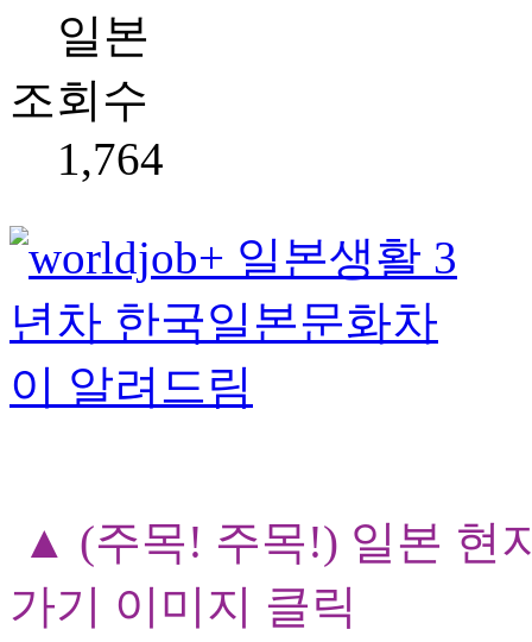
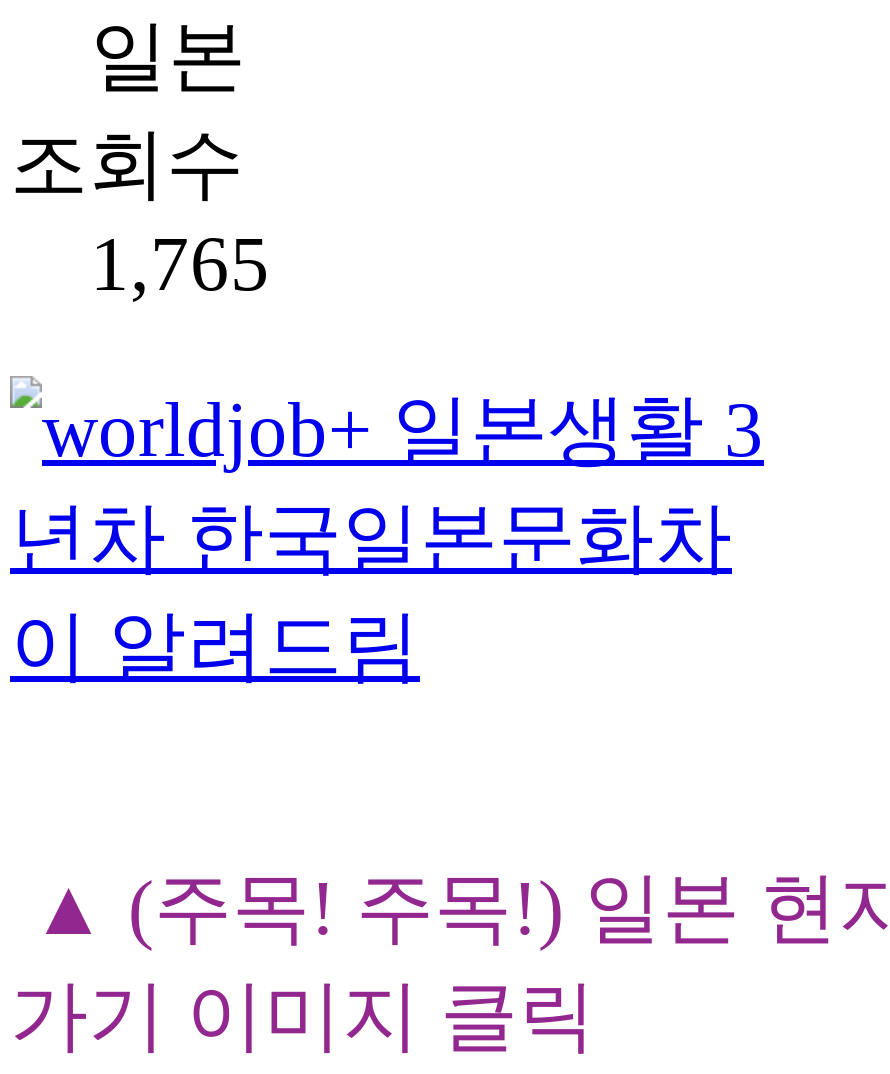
[57,134,164,185] 1,764 -> [90,221,270,307] 1,765

